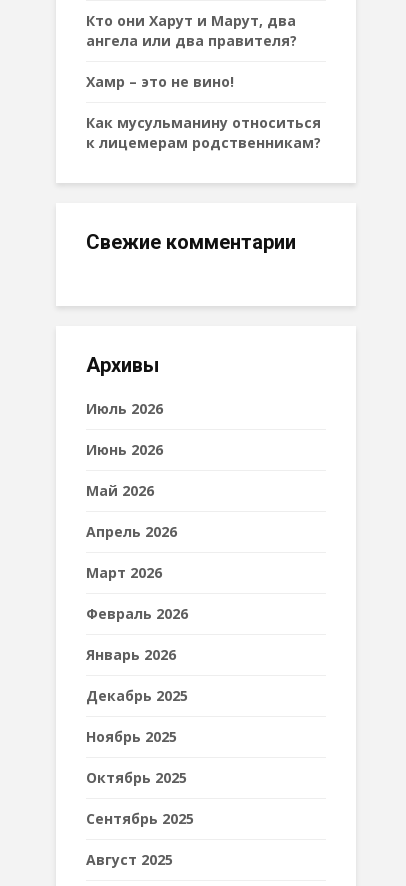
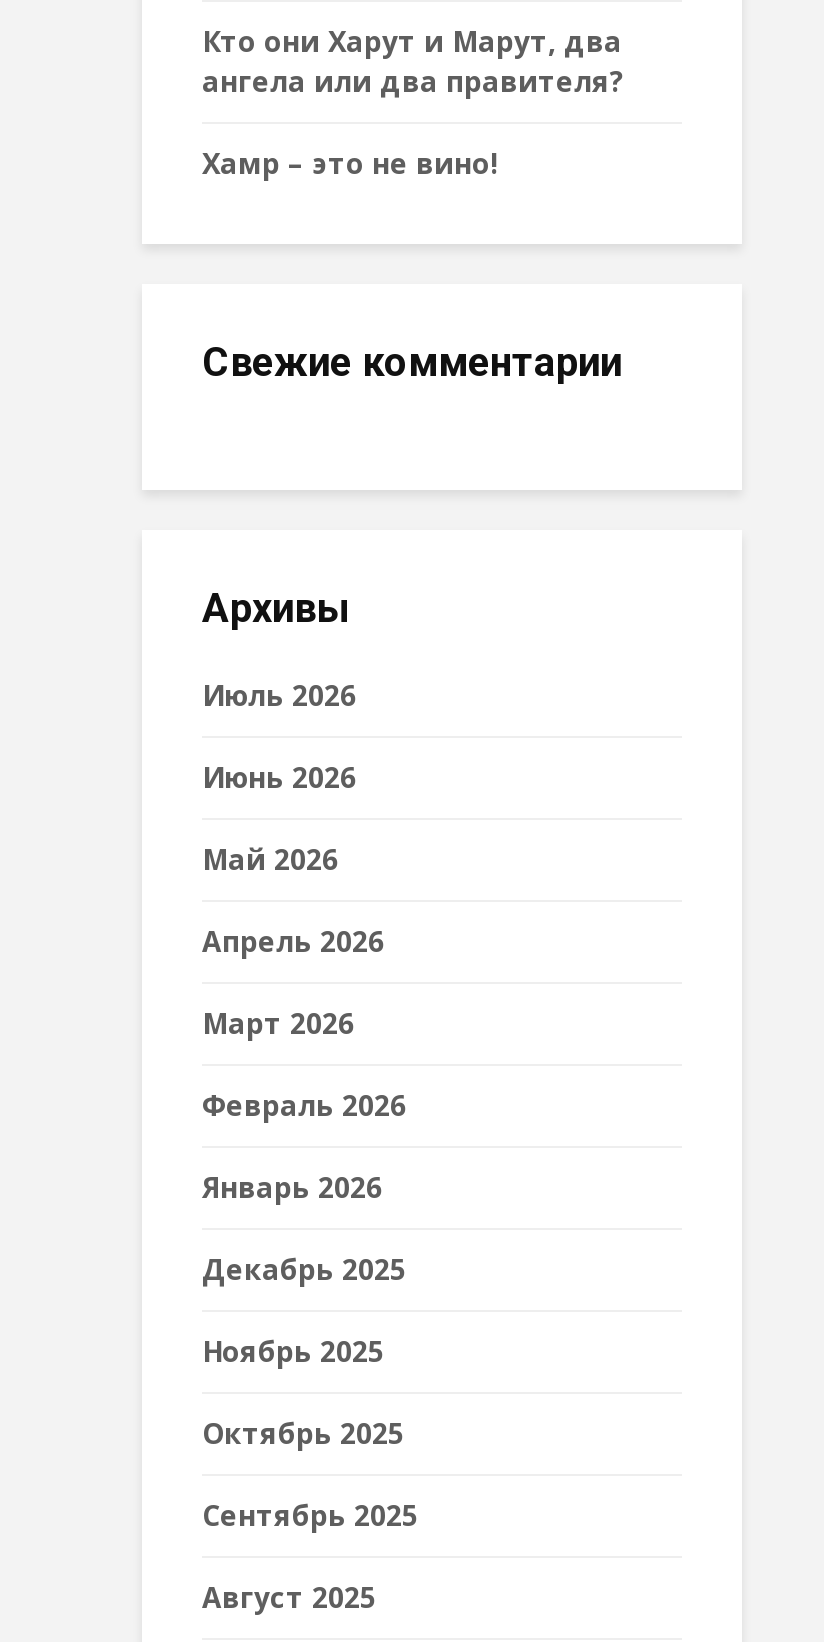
[86,113,321,152] Как мусульманину относиться | к лицемерам родственникам? -> none

